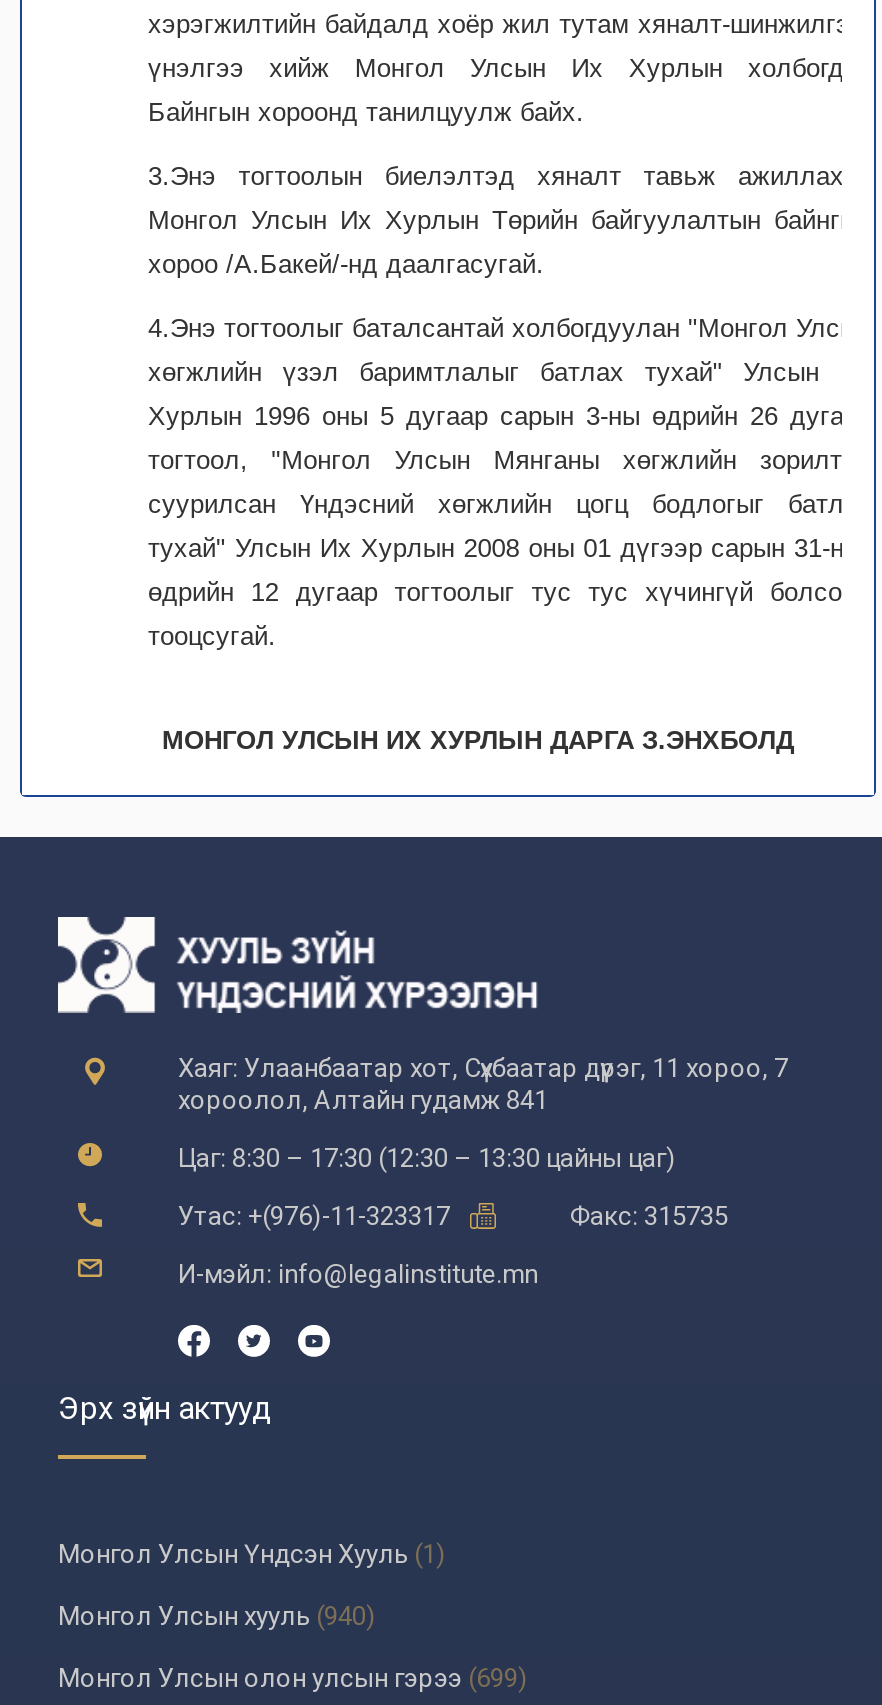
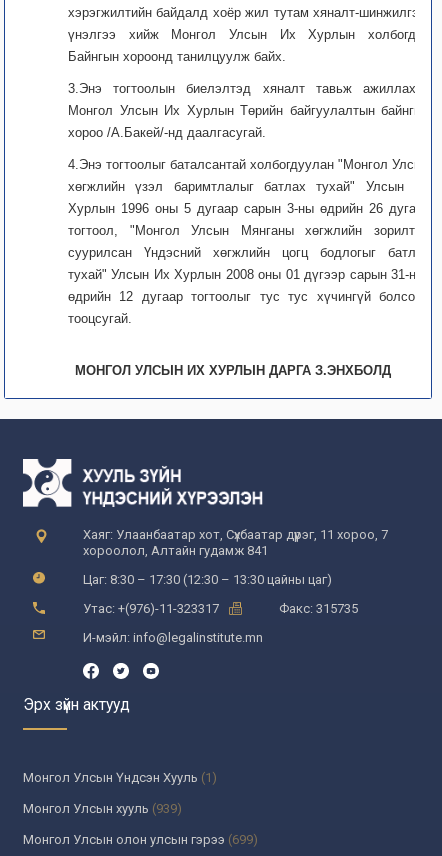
[58,1602,376,1632] Монгол Улсын хууль (940) -> [23,801,182,816] Монгол Улсын хууль (939)

